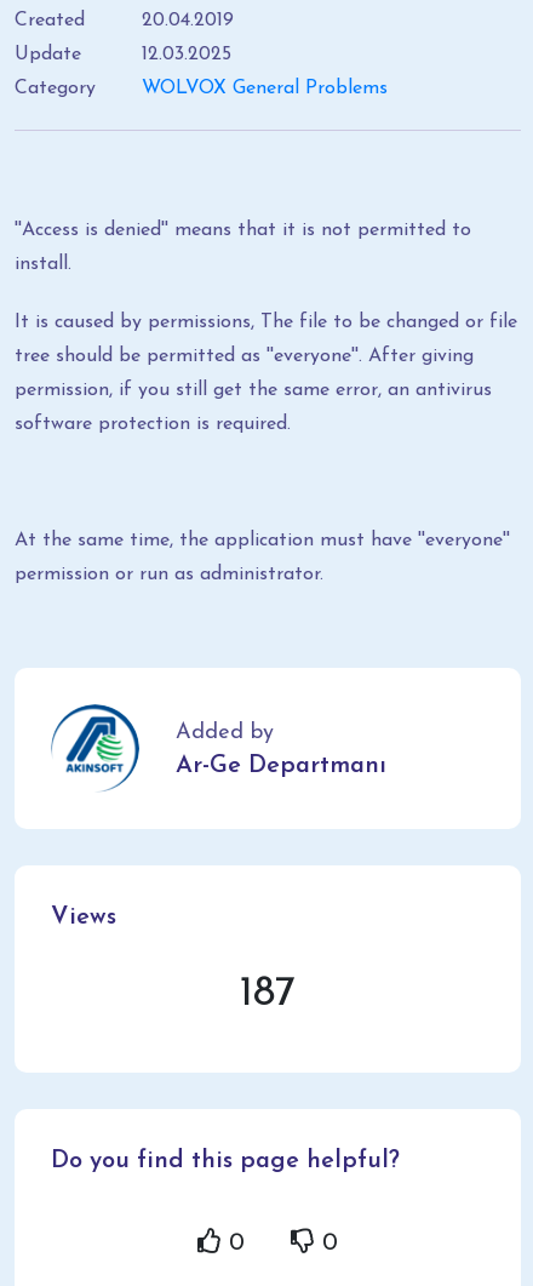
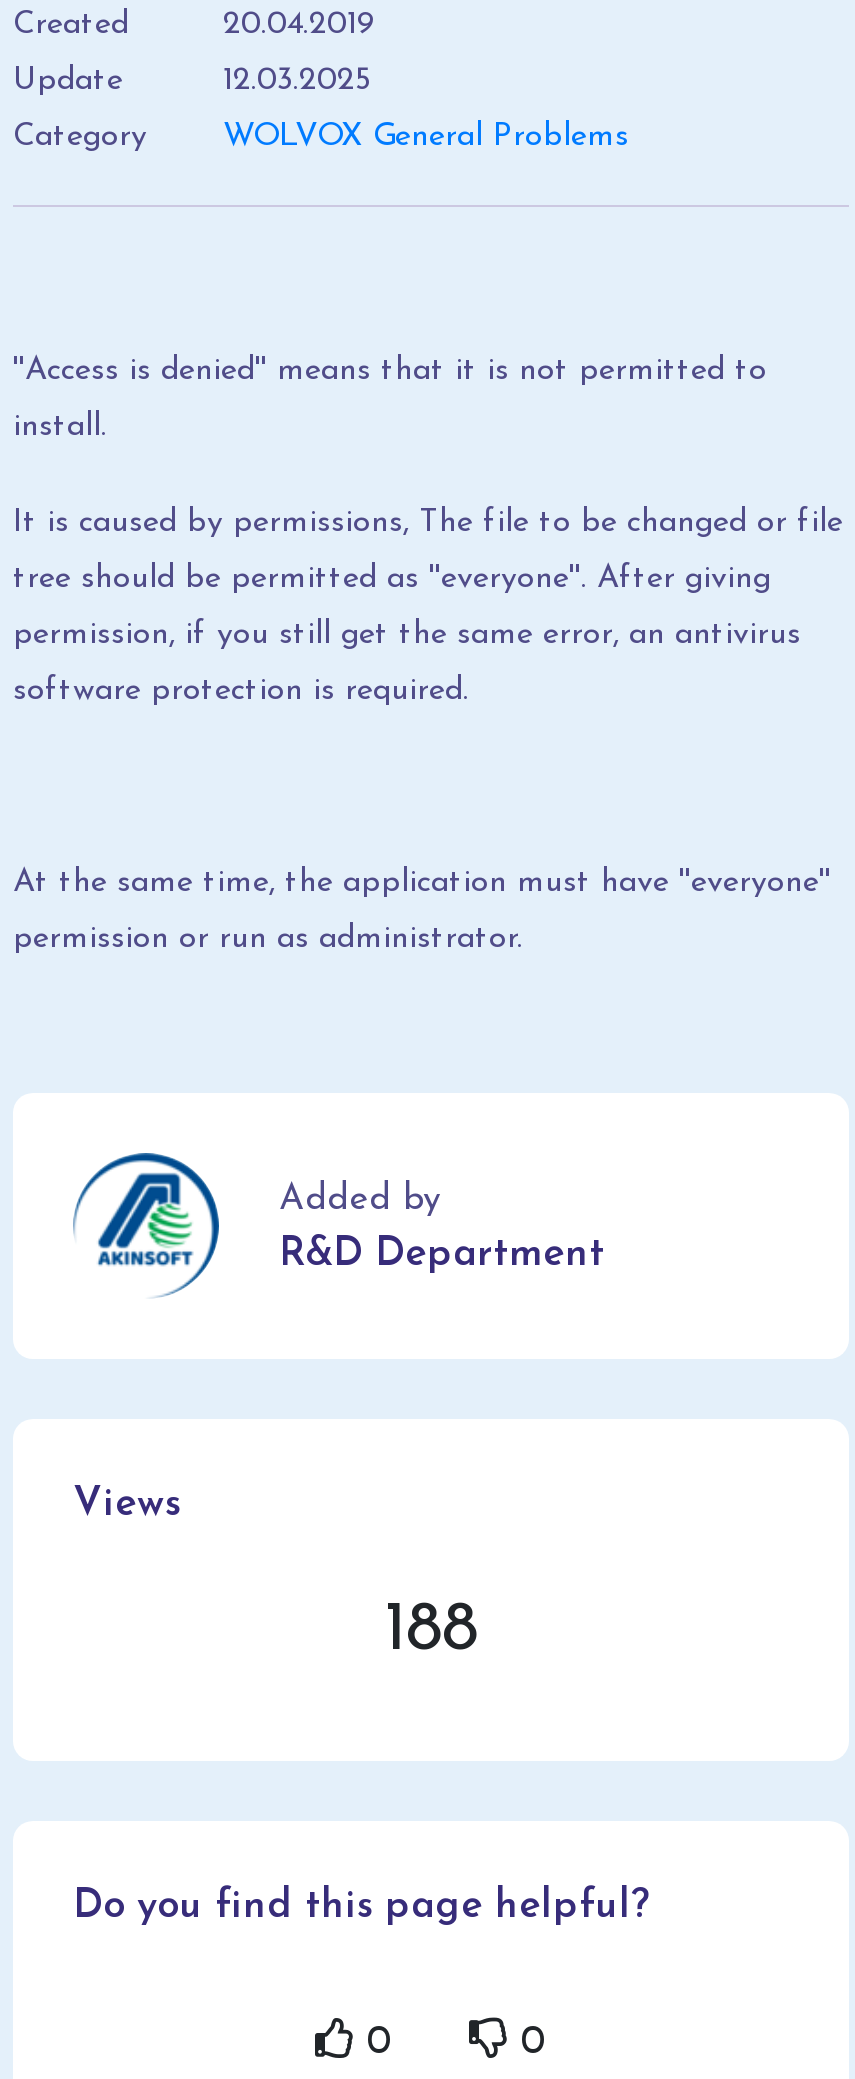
[176,753,386,778] Ar-Ge Departmanı -> [279,1234,605,1274] R&D Department
[240,973,296,1015] 187 -> [384,1596,478,1666] 188

